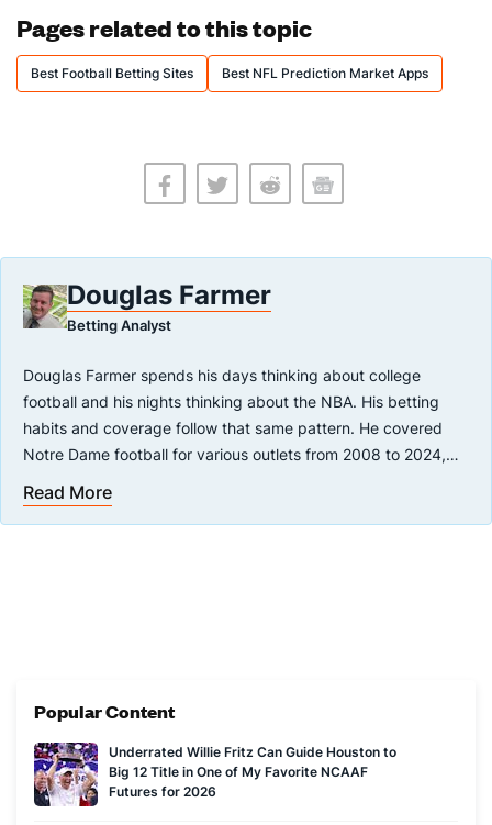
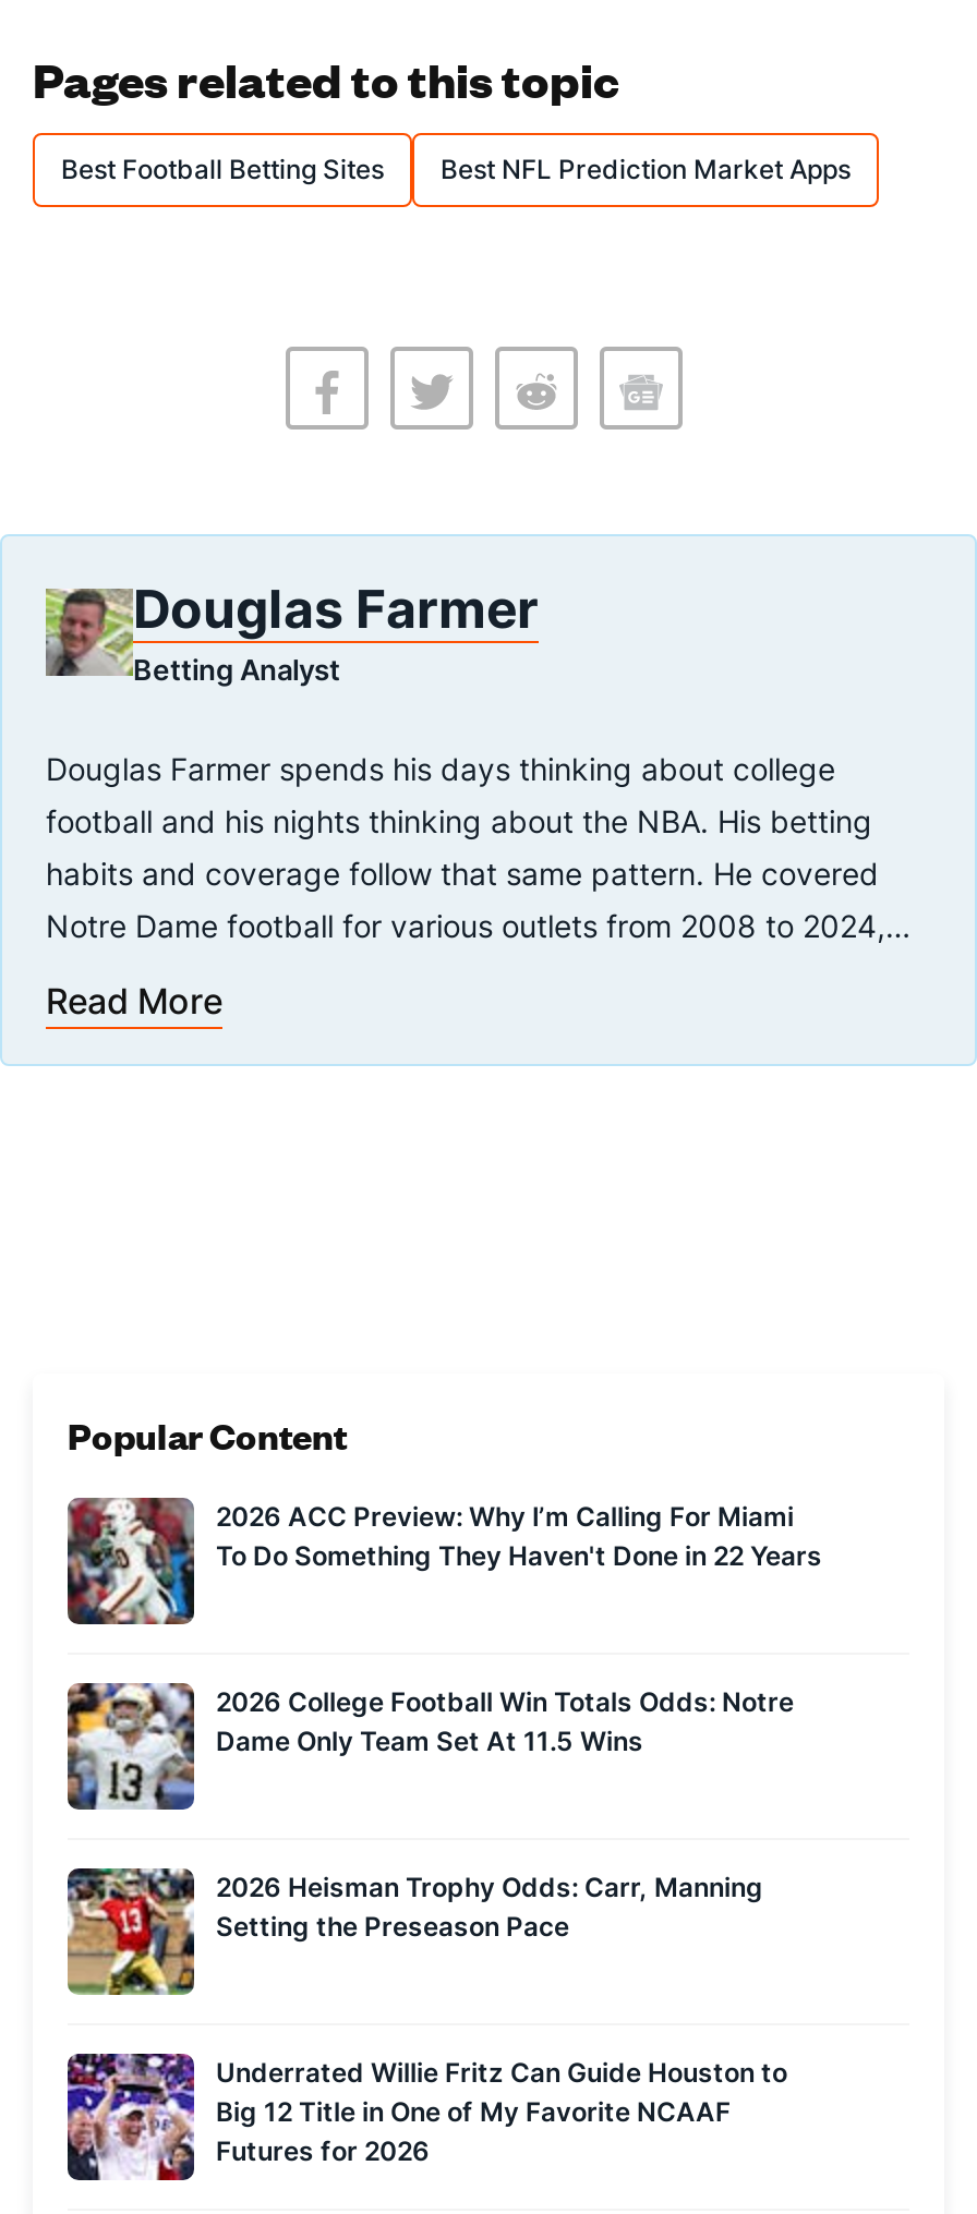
none -> [65,1496,822,1626] [image] | 2026 ACC Preview: Why I’m Calling For Miami | To Do Something They Haven't Done in 22 Years
none -> [65,1681,794,1812] [image] | 2026 College Football Win Totals Odds: Notre | Dame Only Team Set At 11.5 Wins
none -> [65,1866,763,1997] [image] | 2026 Heisman Trophy Odds: Carr, Manning | Setting the Preseason Pace

